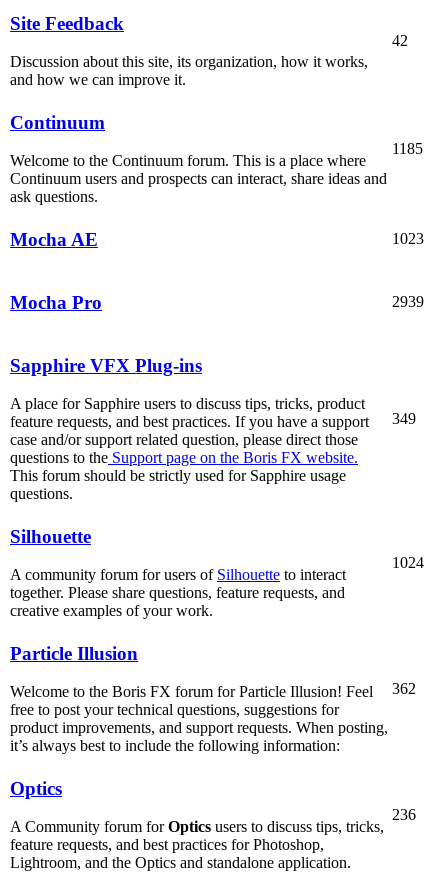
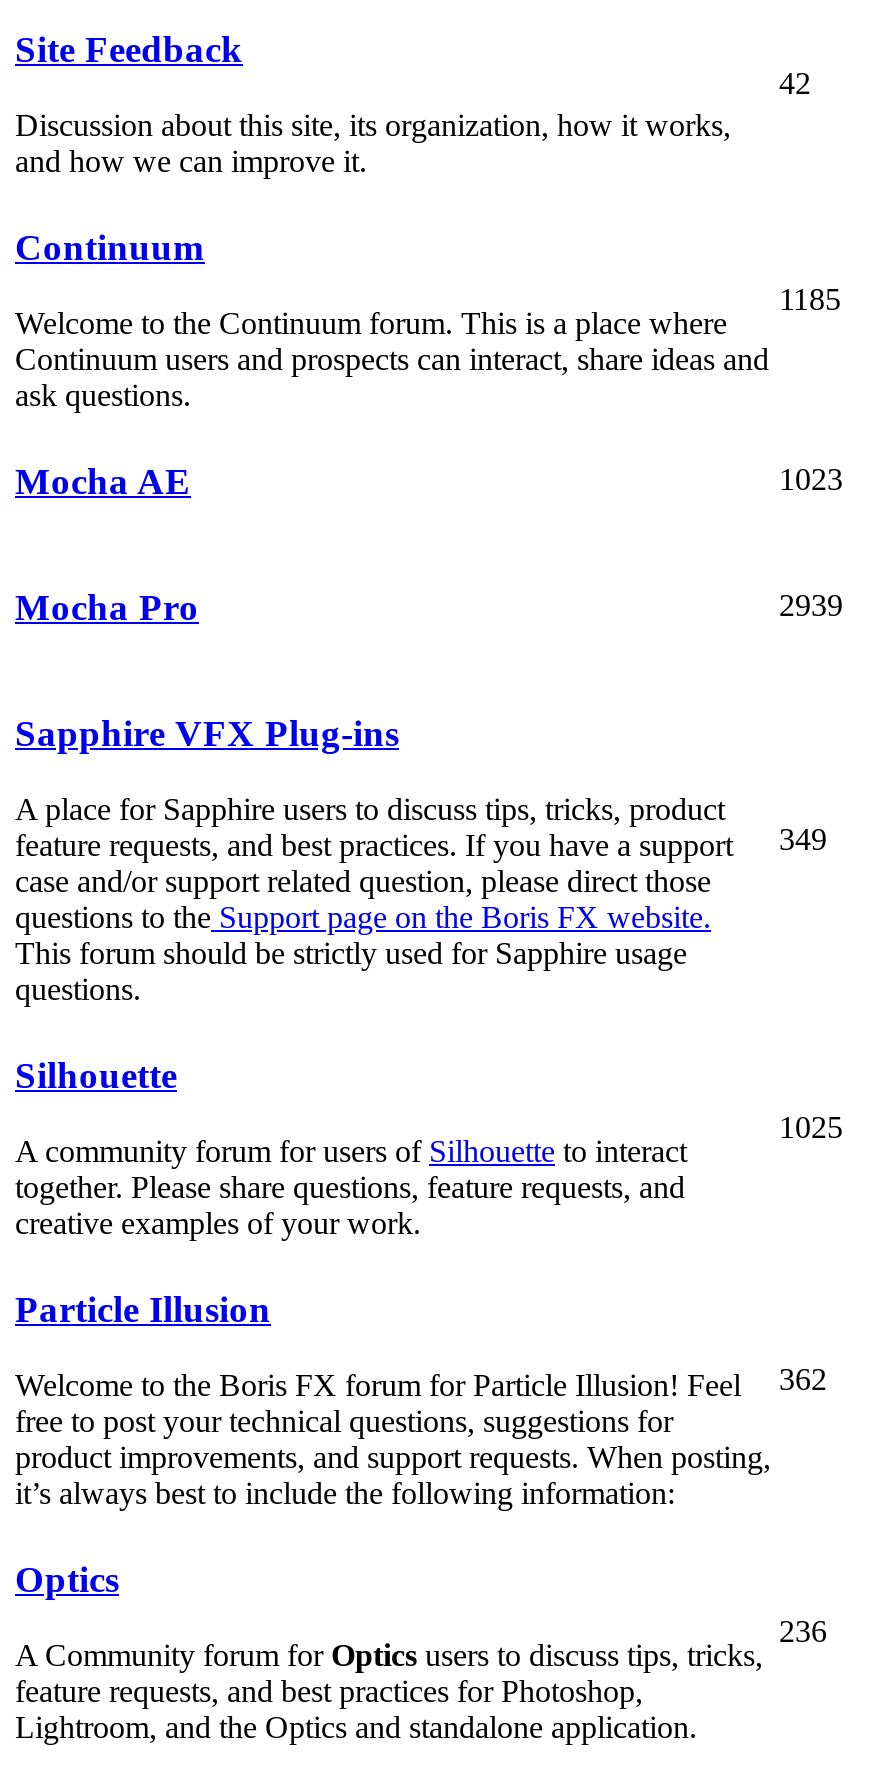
[392,554,424,571] 1024 -> [779,1110,843,1144] 1025

